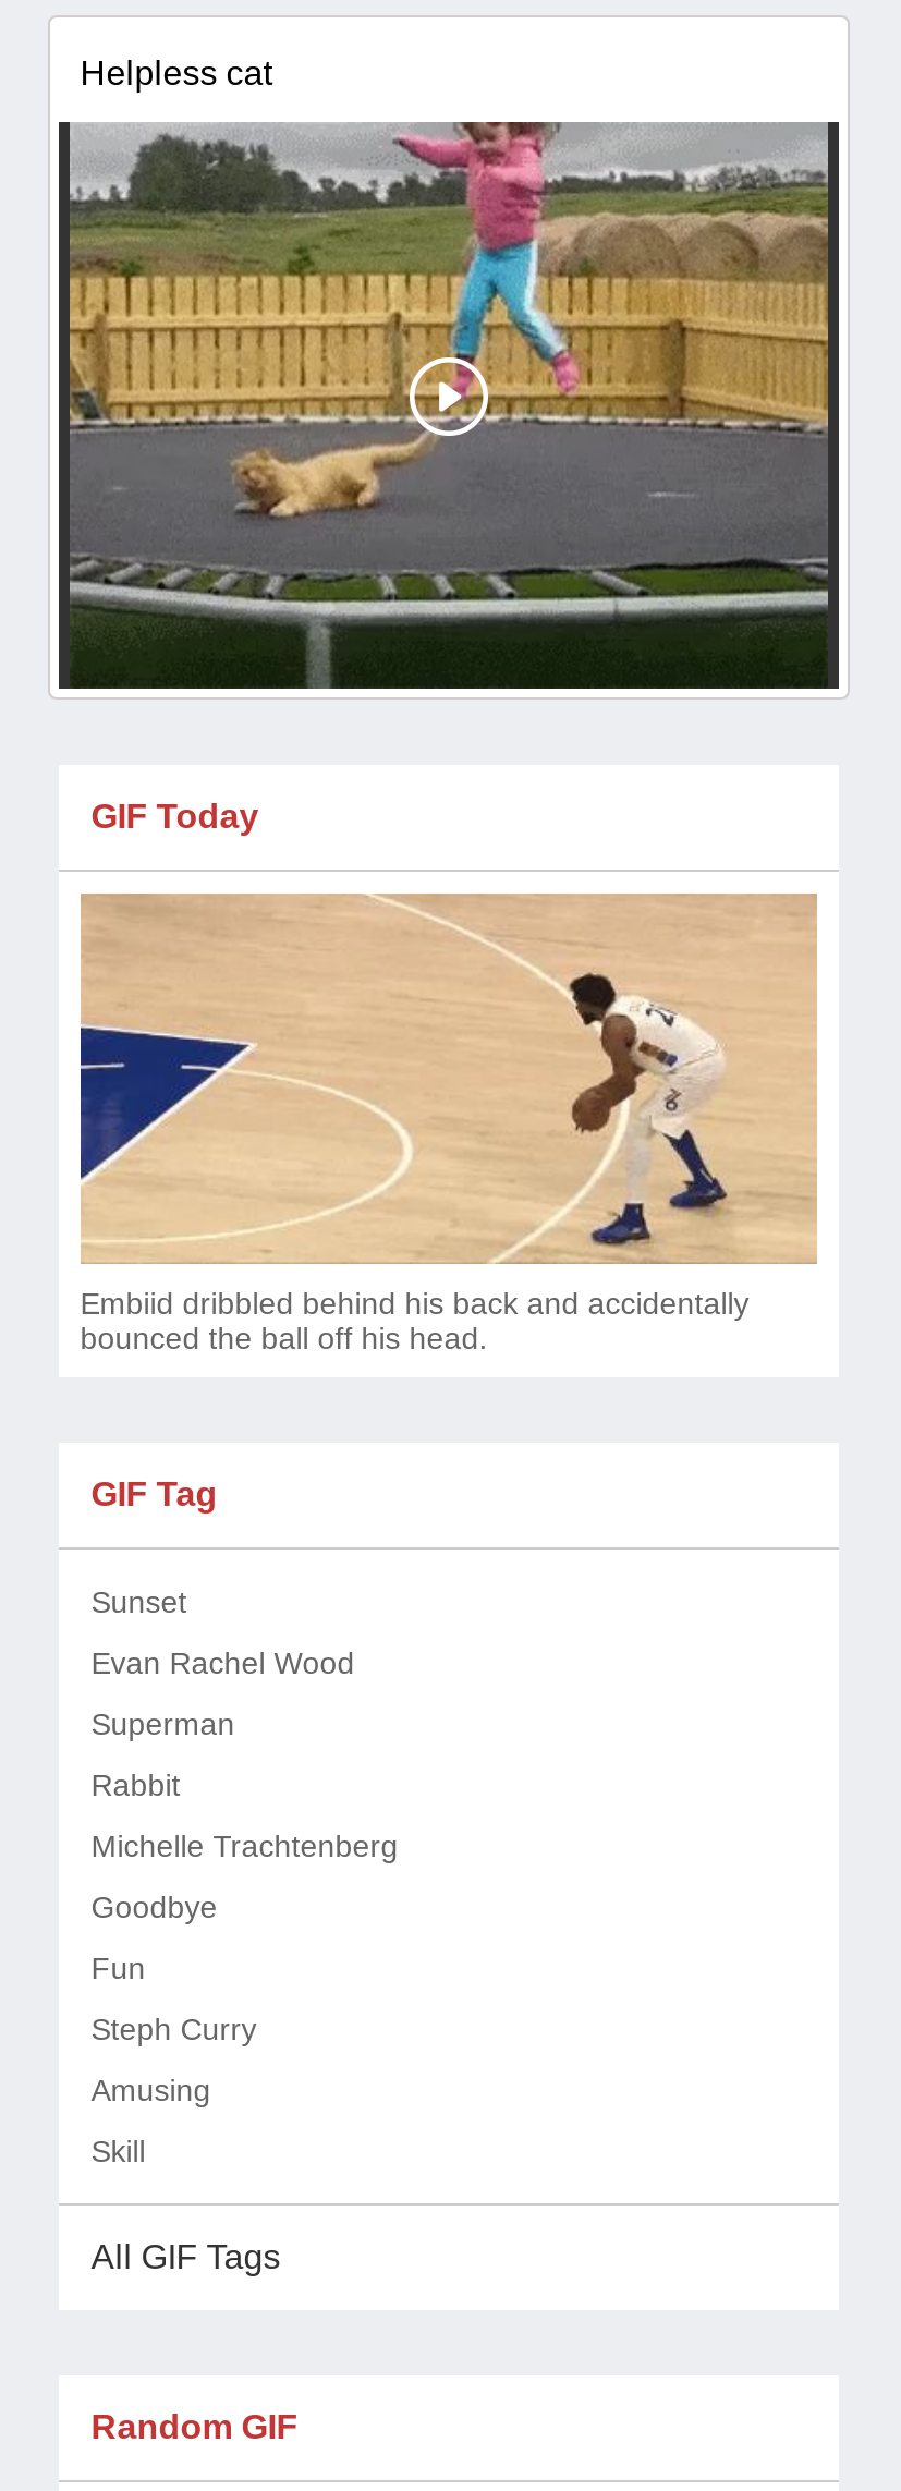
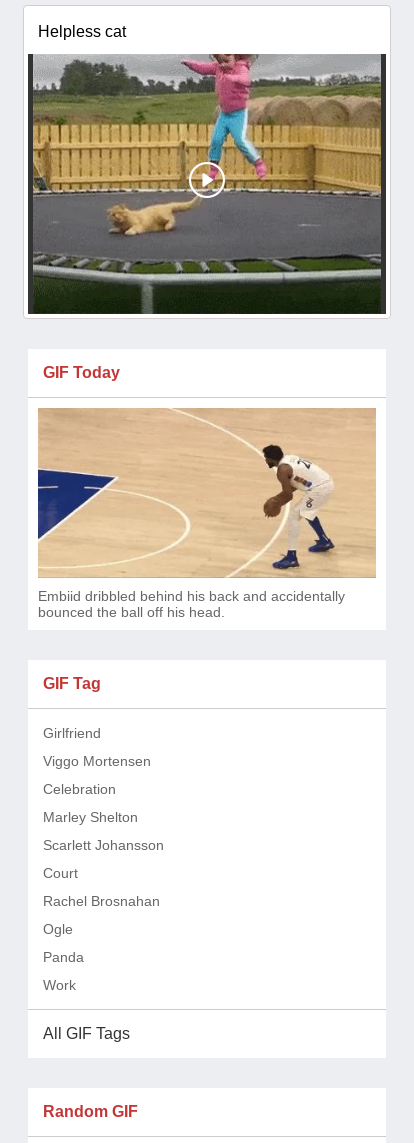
[91,1584,187,1619] Sunset -> [43,725,101,741] Girlfriend
[91,1645,355,1680] Evan Rachel Wood -> [43,753,151,769] Viggo Mortensen
[91,1706,235,1741] Superman -> [43,781,116,797] Celebration
[91,1767,180,1802] Rabbit -> [43,809,138,825] Marley Shelton
[91,1828,398,1863] Michelle Trachtenberg -> [43,837,164,853] Scarlett Johansson
[91,1889,217,1924] Goodbye -> [43,865,78,881] Court
[91,1951,146,1985] Fun -> [43,893,160,909] Rachel Brosnahan
[91,2012,257,2046] Steph Curry -> [43,921,73,937] Ogle
[91,2073,211,2107] Amusing -> [43,949,84,965] Panda
[91,2134,146,2168] Skill -> [43,977,76,993] Work

